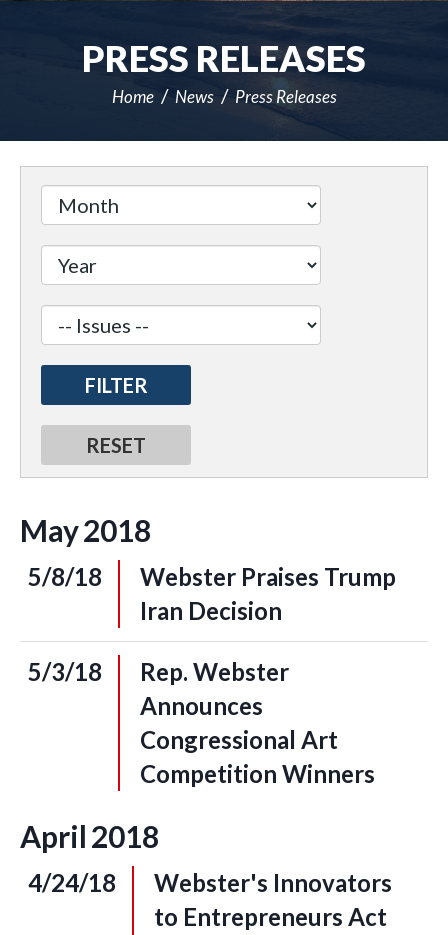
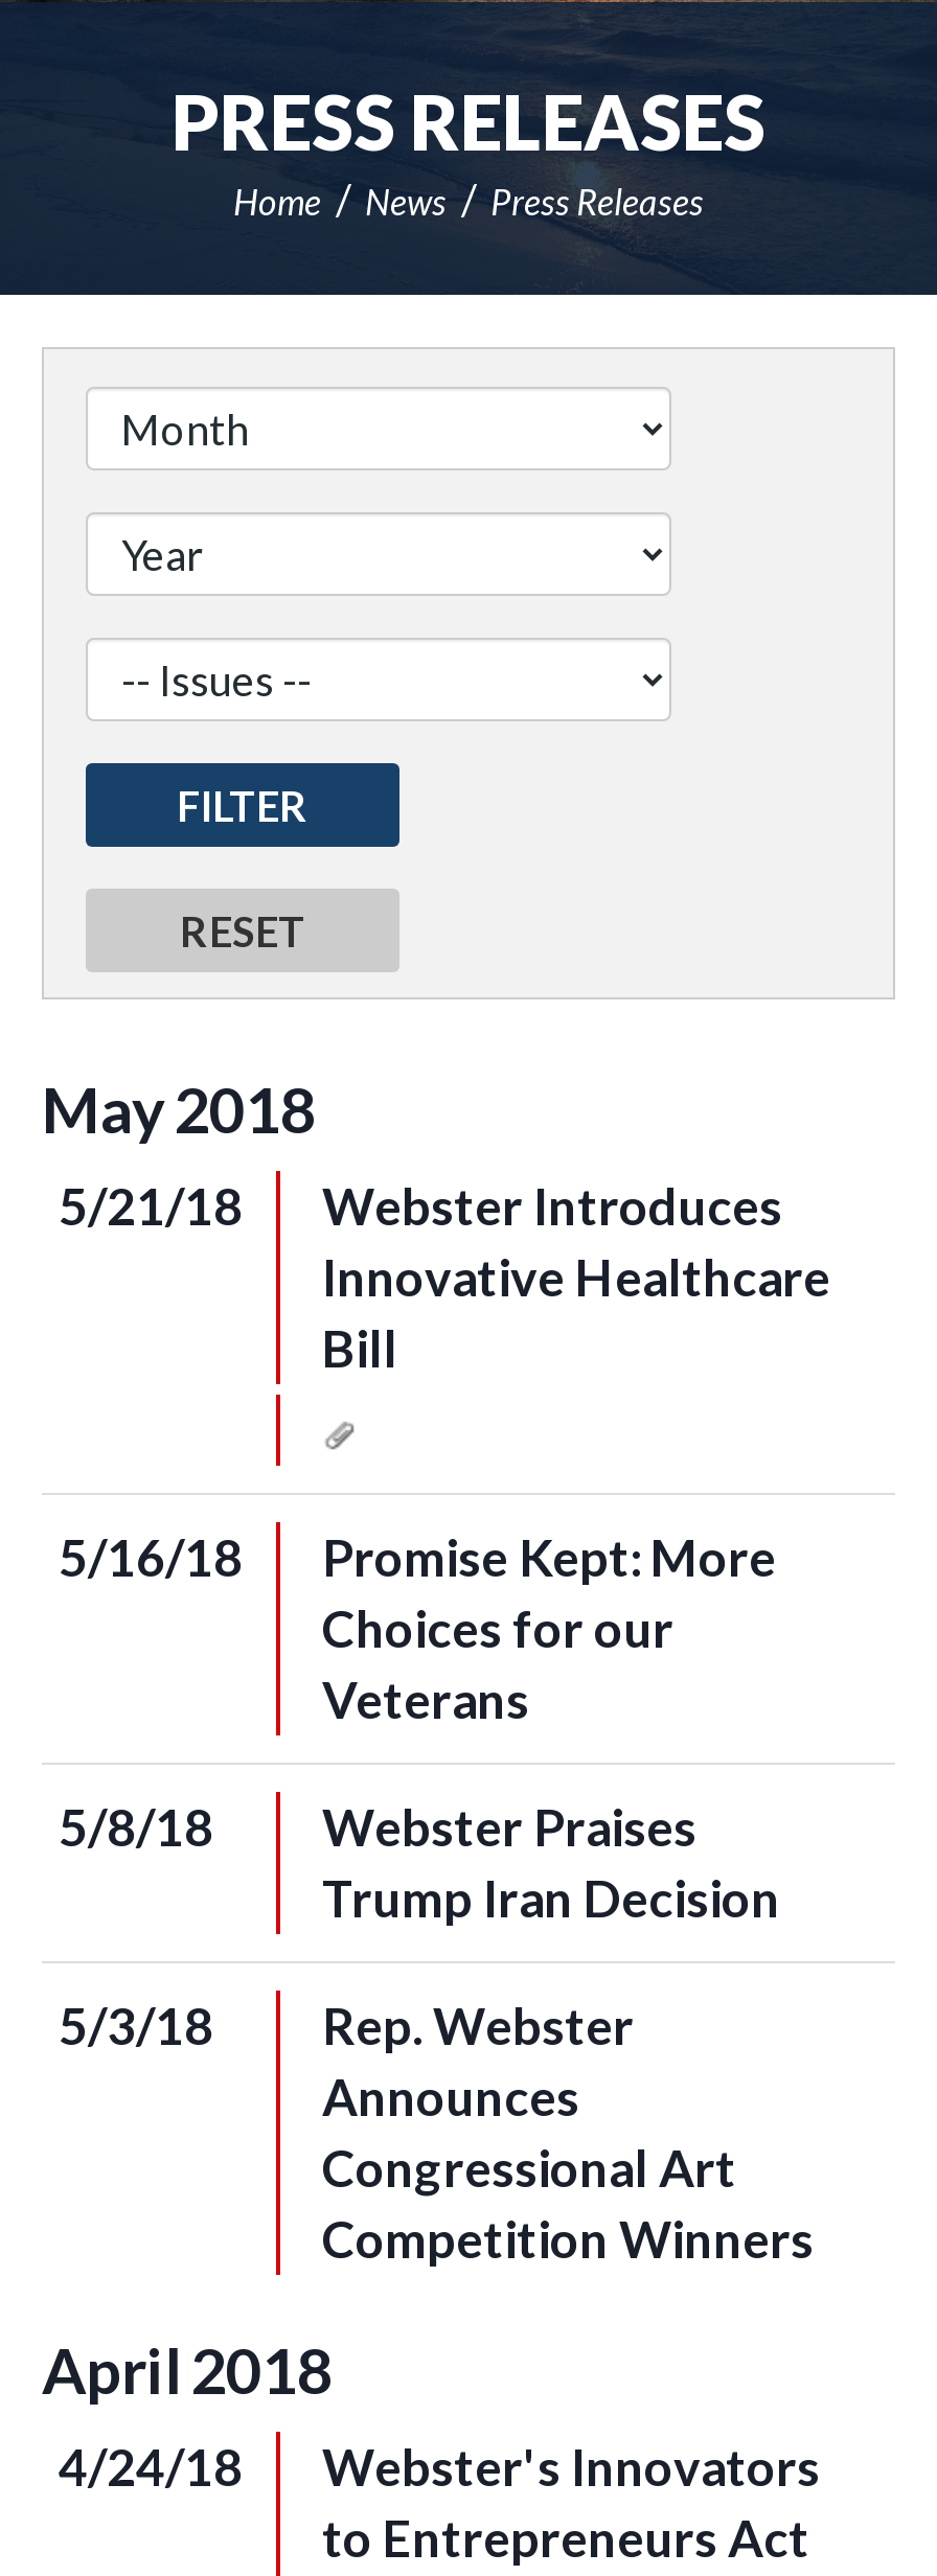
none -> [59,1175,830,1729] 5/21/18 | Webster Introduces | Innovative Healthcare | Bill | 5/16/18 | Promise Kept: More | Choices for our | Veterans

